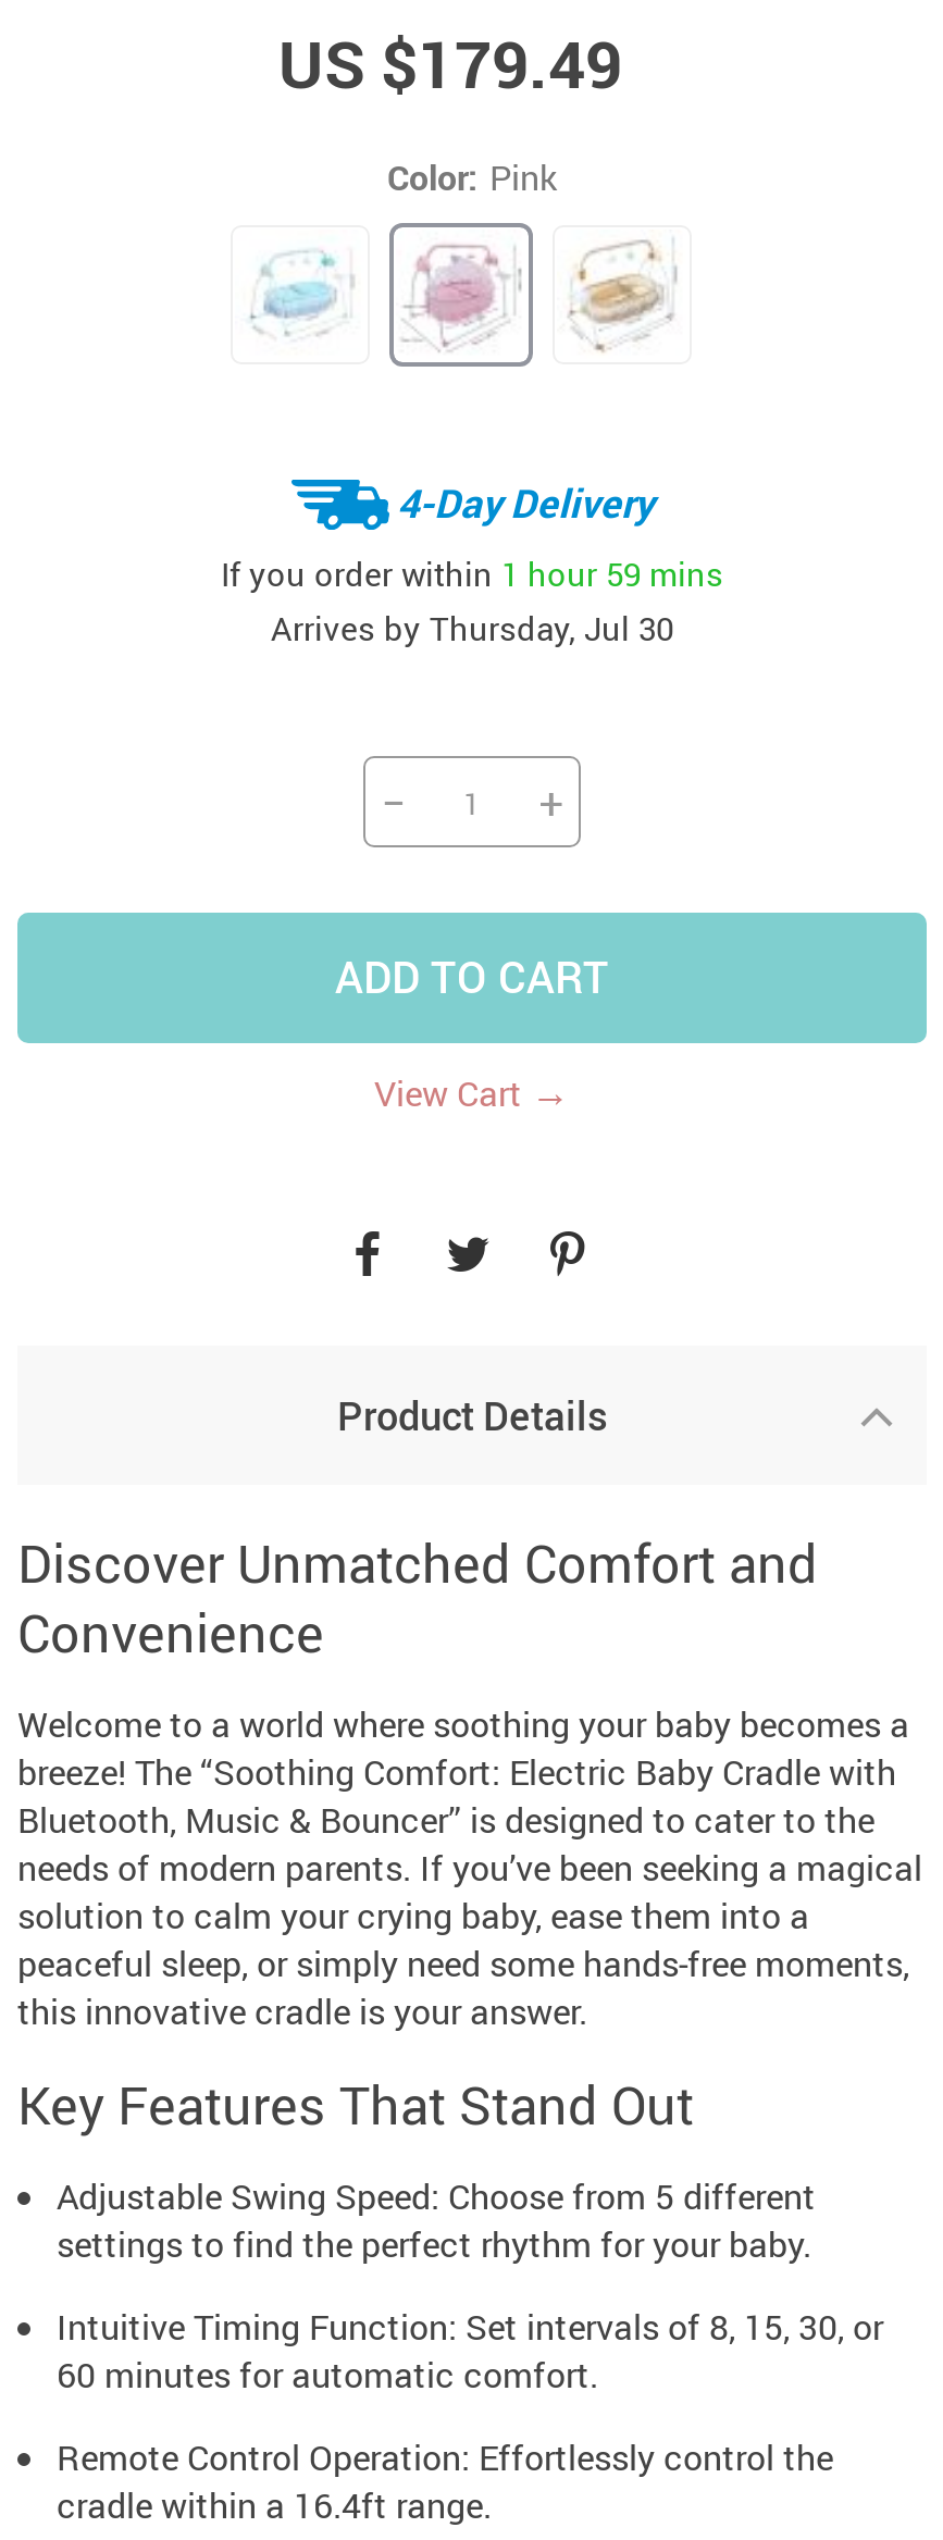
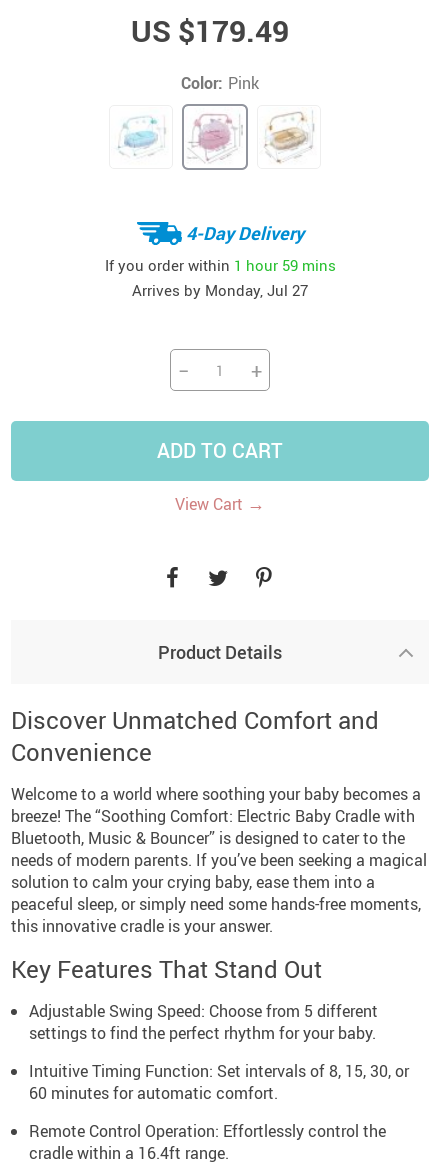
[271,606,673,649] Arrives by Thursday, Jul 30 -> [132,280,308,300] Arrives by Monday, Jul 27

